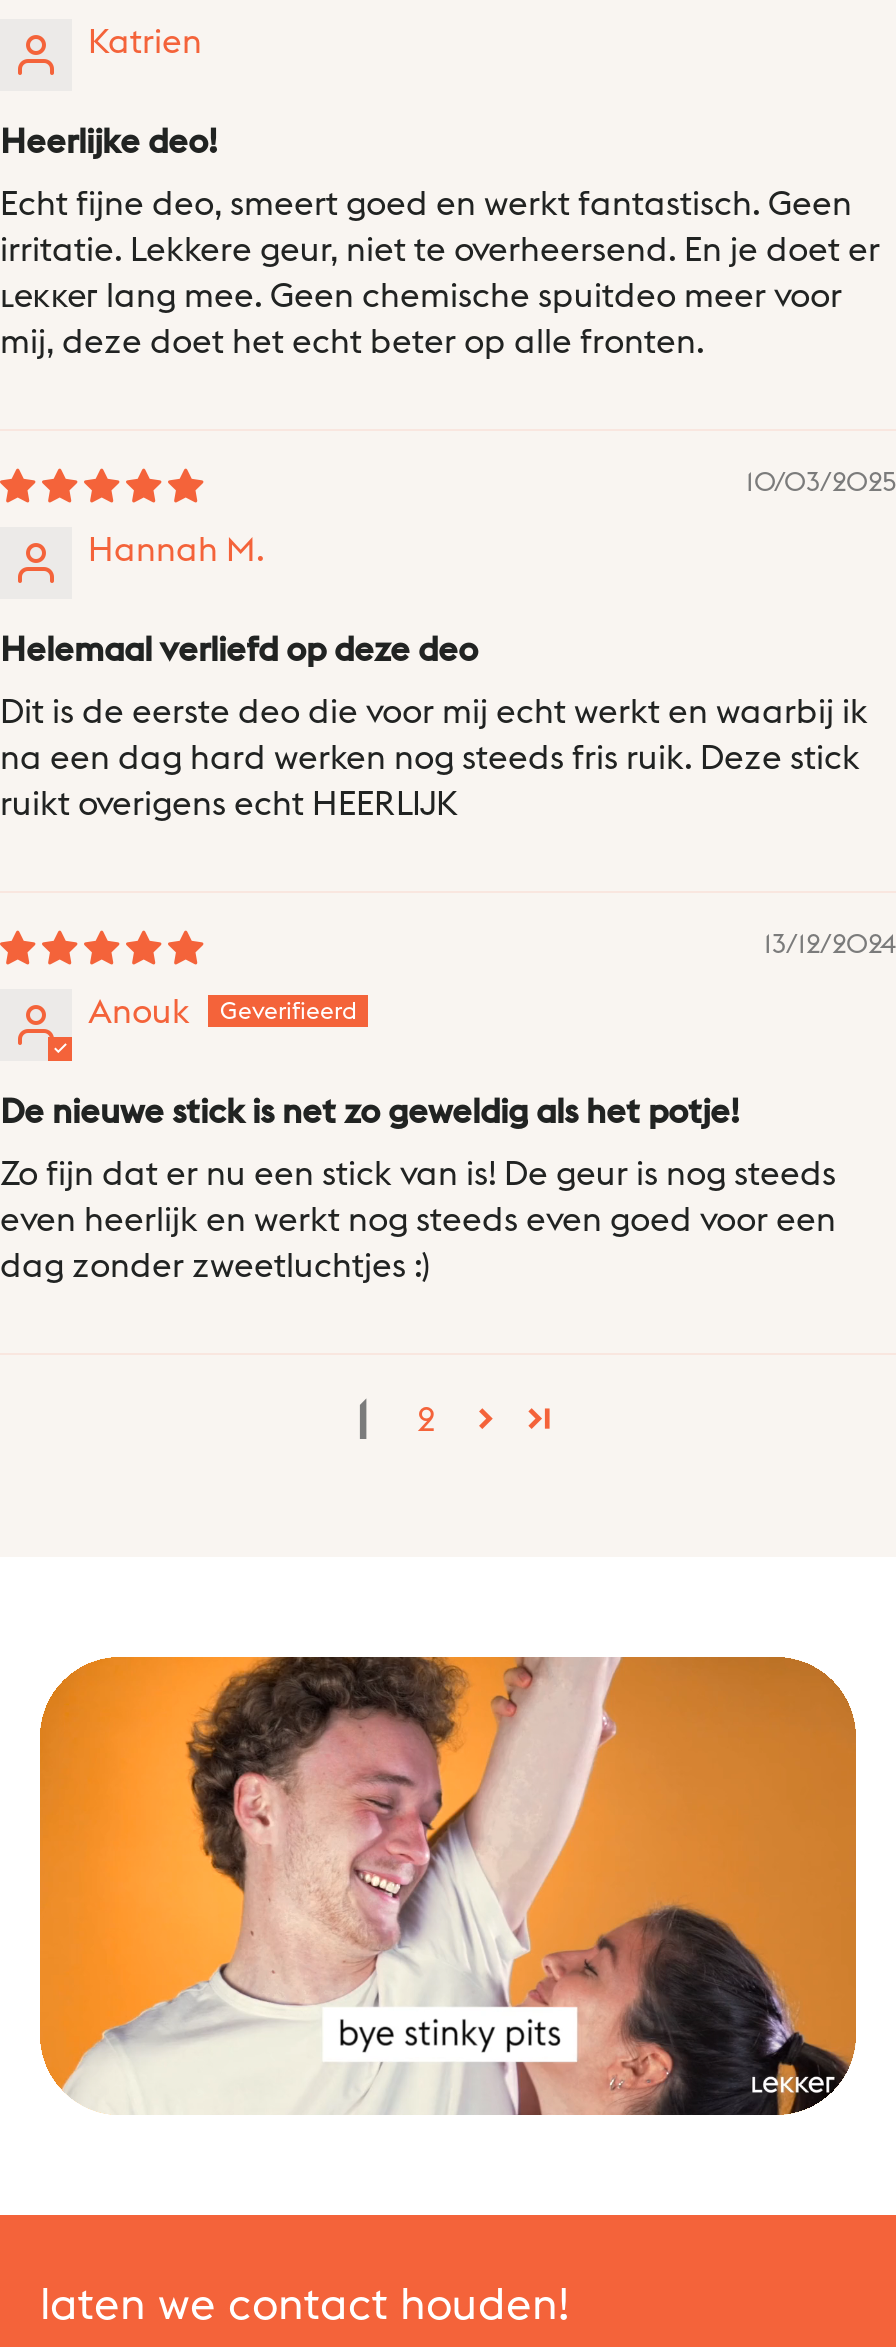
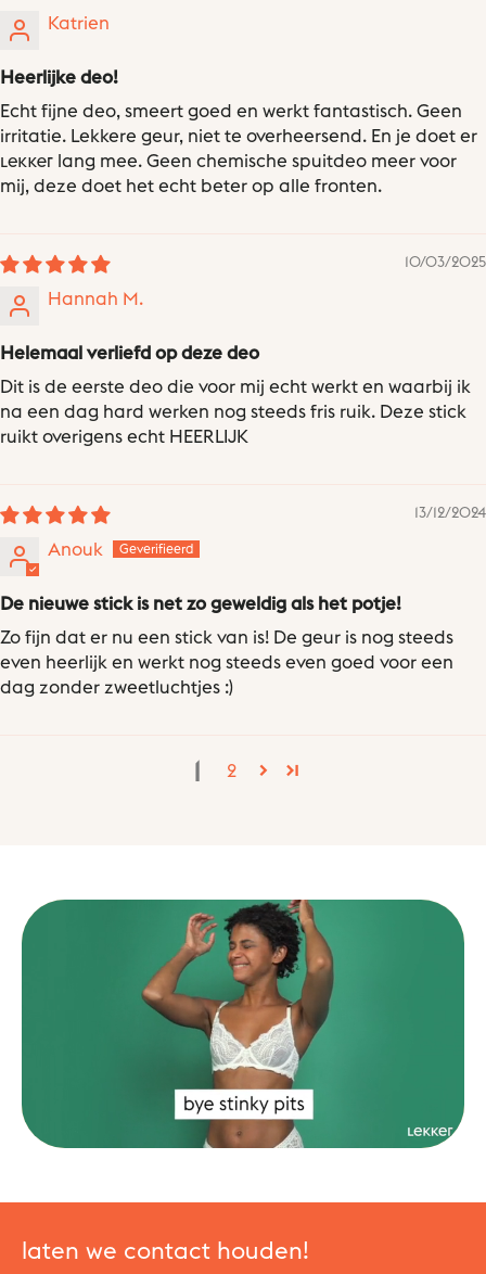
[38,1655,858,2117] [image] -> [21,899,465,1149] [image]

